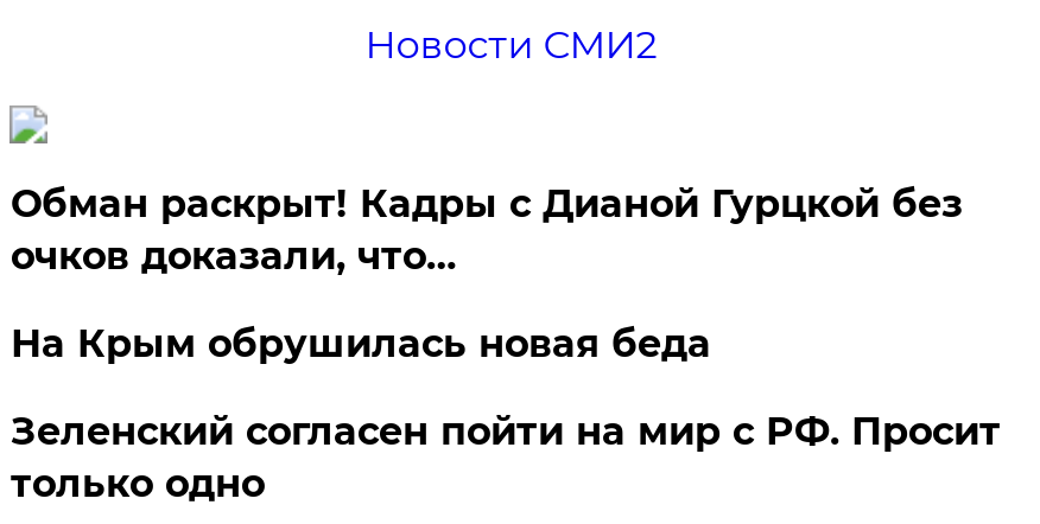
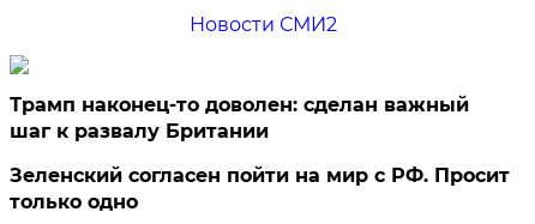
[10,181,963,366] Обман раскрыт! Кадры с Дианой Гурцкой без | очков доказали, что… | На Крым обрушилась новая беда -> [10,93,470,143] Трамп наконец-то доволен: сделан важный | шаг к развалу Британии

